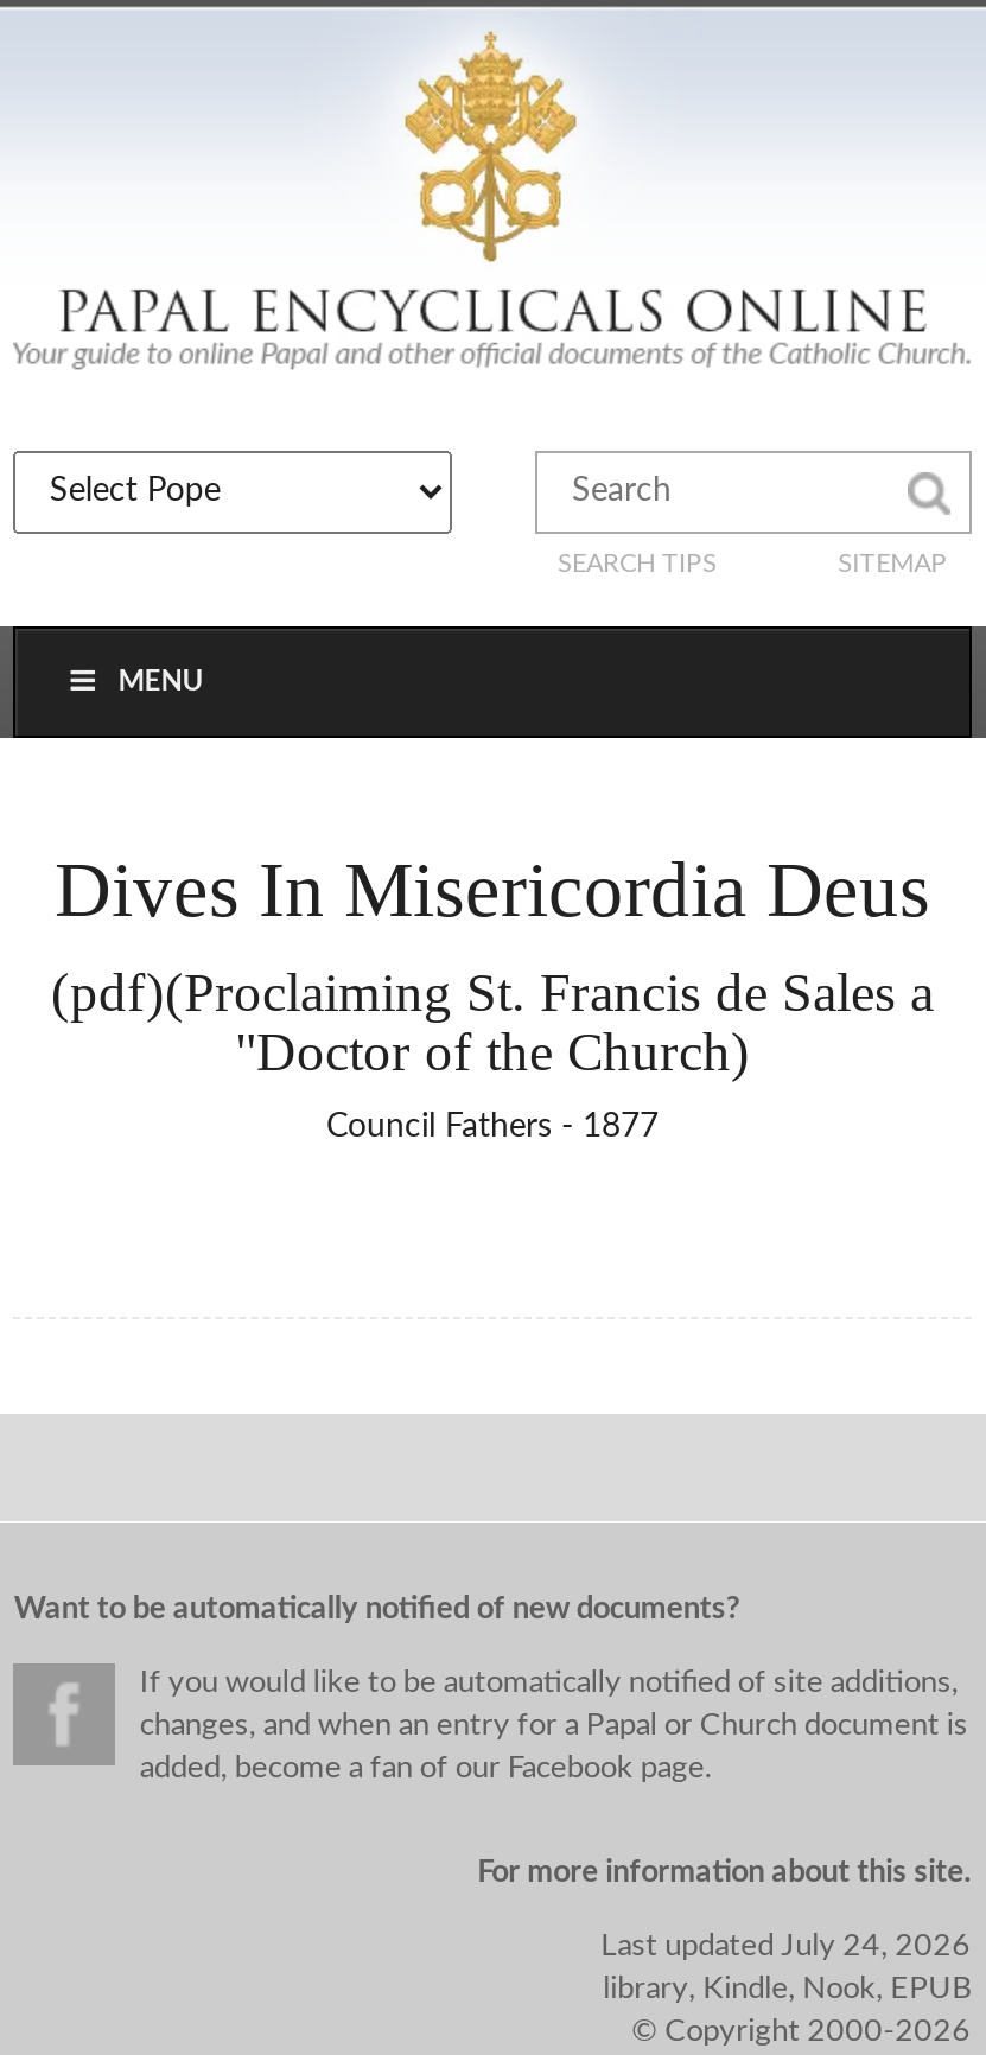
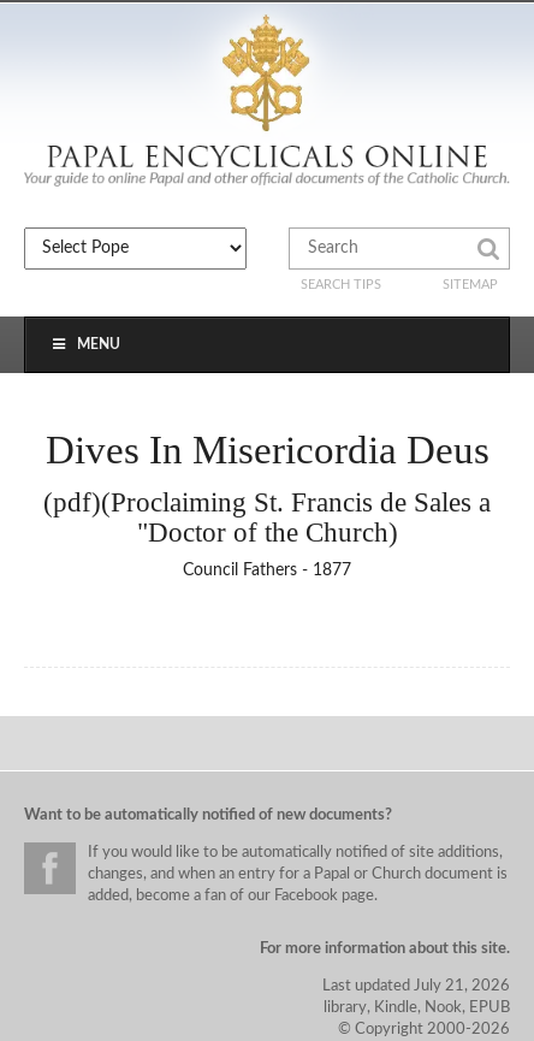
[601,1931,971,1962] Last updated July 24, 2026 -> [322,978,509,994] Last updated July 21, 2026

